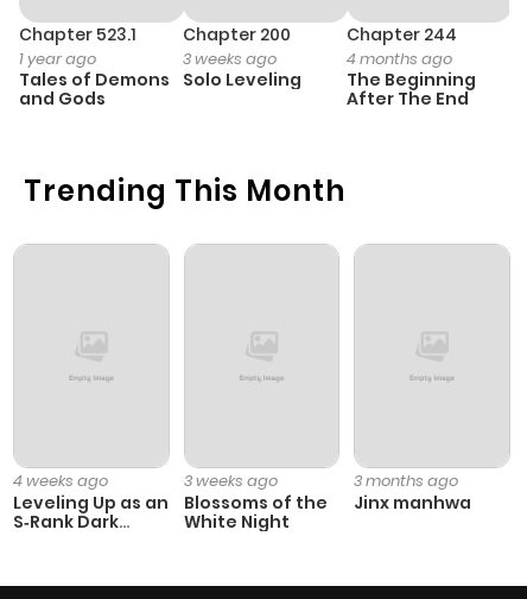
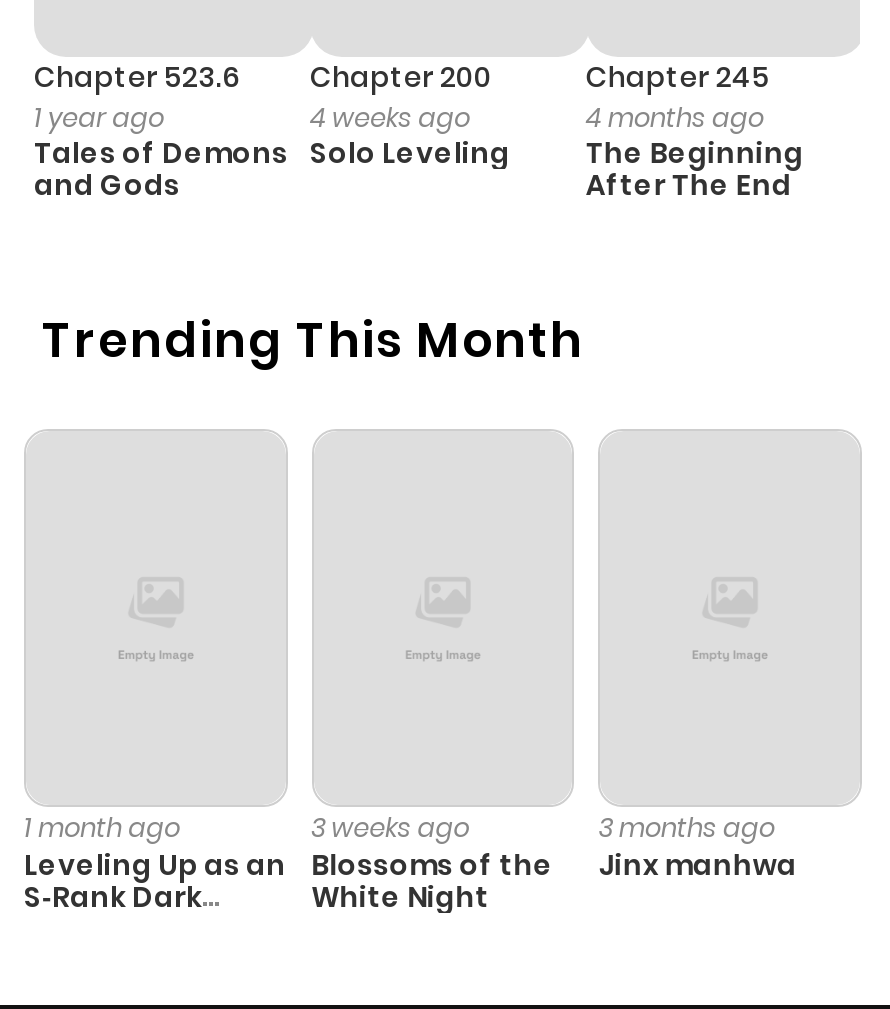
[19,23,291,47] Chapter 523.1 Chapter 200 -> [34,57,492,97] Chapter 523.6 Chapter 200
[346,23,457,47] Chapter 244 -> [586,57,770,97] Chapter 245
[183,48,276,70] 3 weeks ago -> [310,99,470,137] 4 weeks ago
[13,469,108,492] 4 weeks ago -> [24,808,180,846] 1 month ago

